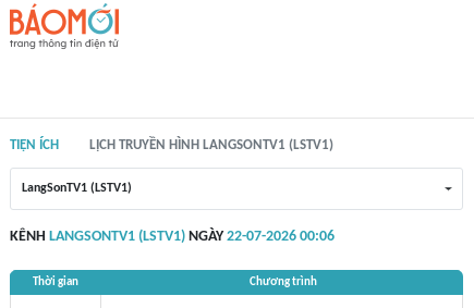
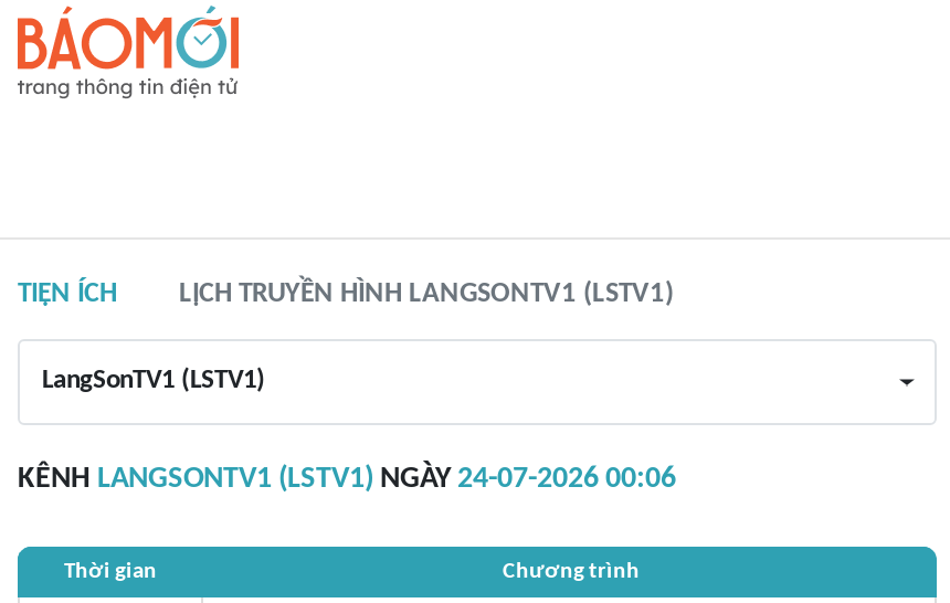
[10,229,335,245] KÊNH LANGSONTV1 (LSTV1) NGÀY 22-07-2026 00:06 -> [18,463,676,496] KÊNH LANGSONTV1 (LSTV1) NGÀY 24-07-2026 00:06

